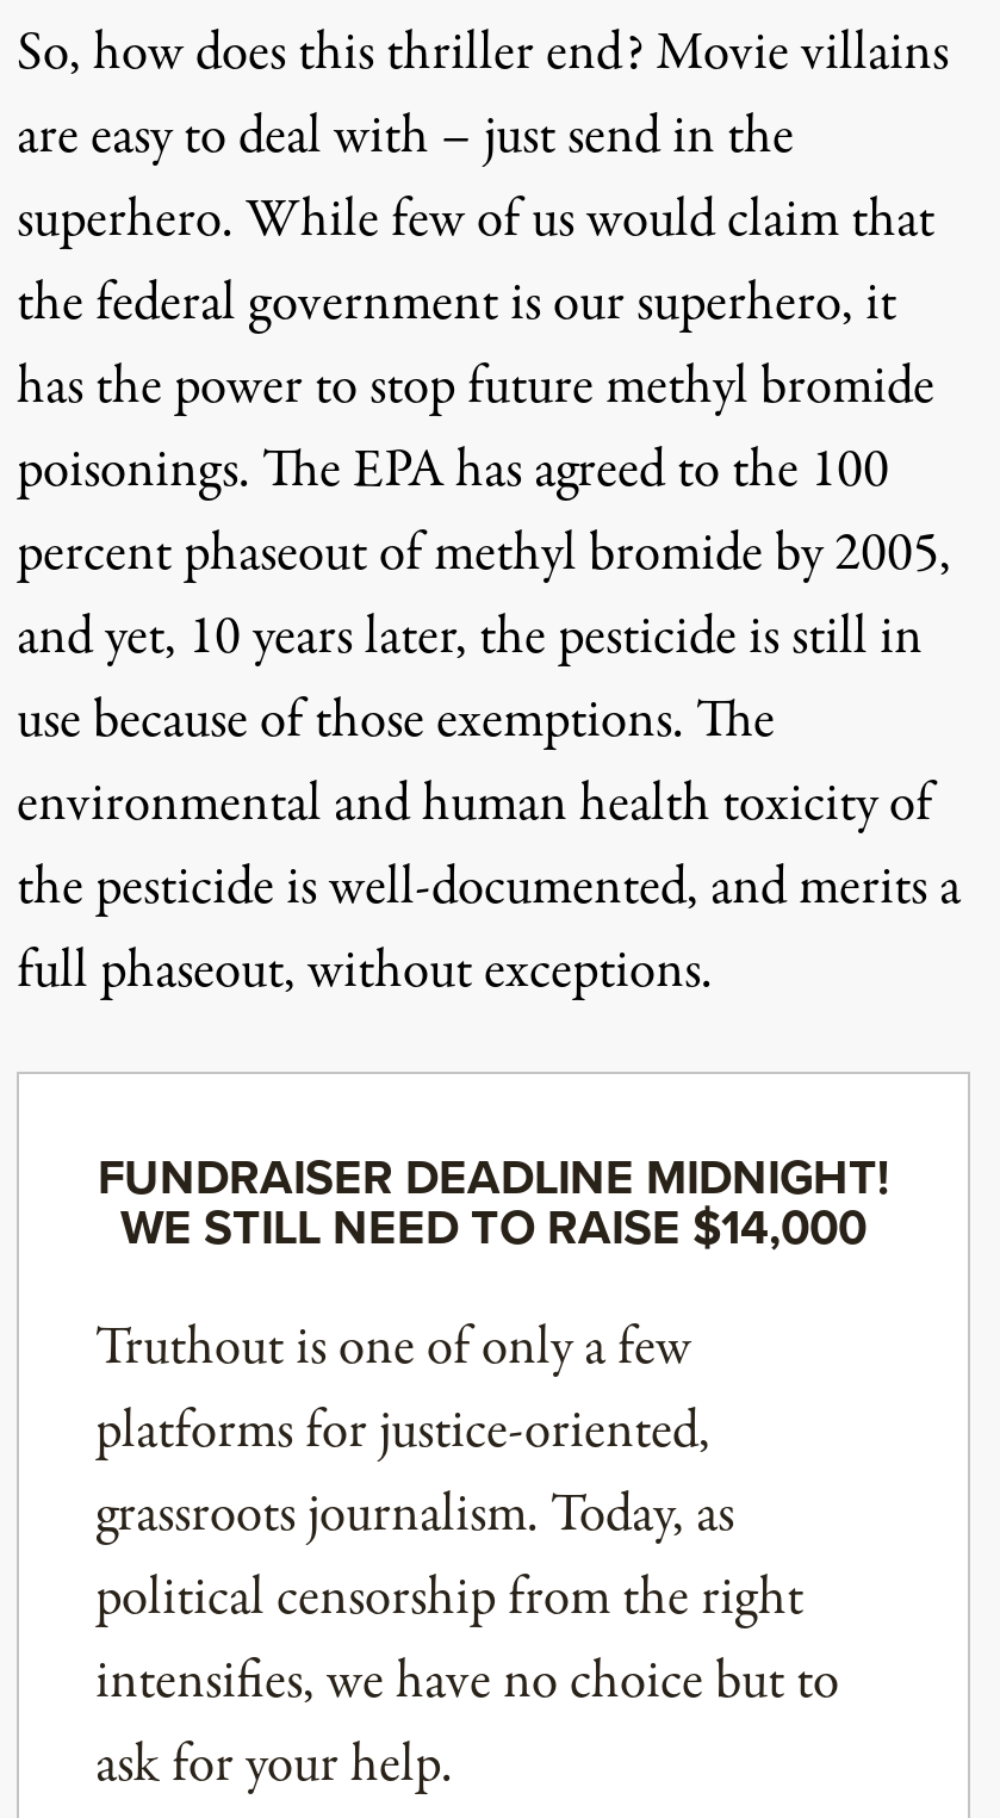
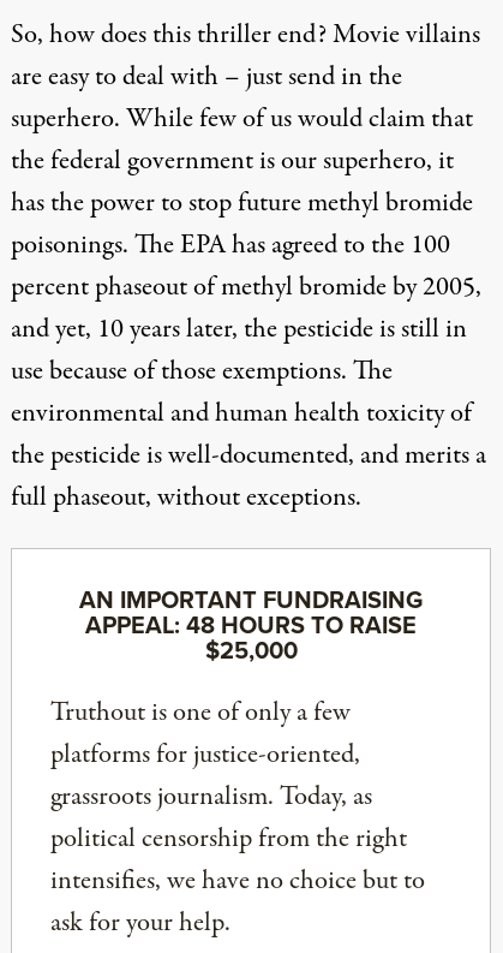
[98,1140,889,1259] FUNDRAISER DEADLINE MIDNIGHT! | WE STILL NEED TO RAISE $14,000 -> [79,581,423,668] AN IMPORTANT FUNDRAISING | APPEAL: 48 HOURS TO RAISE | $25,000

